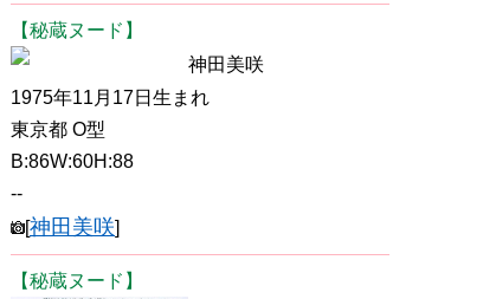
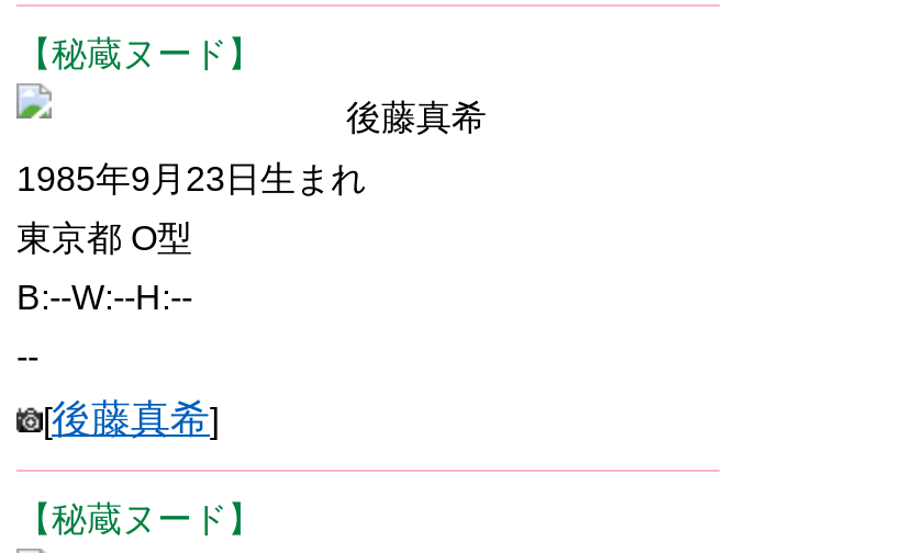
[188,54,264,74] 神田美咲 -> [346,98,487,135] 後藤真希
[11,87,210,107] 1975年11月17日生まれ -> [16,159,366,197] 1985年9月23日生まれ
[11,151,134,171] B:86W:60H:88 -> [16,278,192,315] B:--W:--H:--
[25,215,120,238] [神田美咲] -> [43,396,219,440] [後藤真希]

